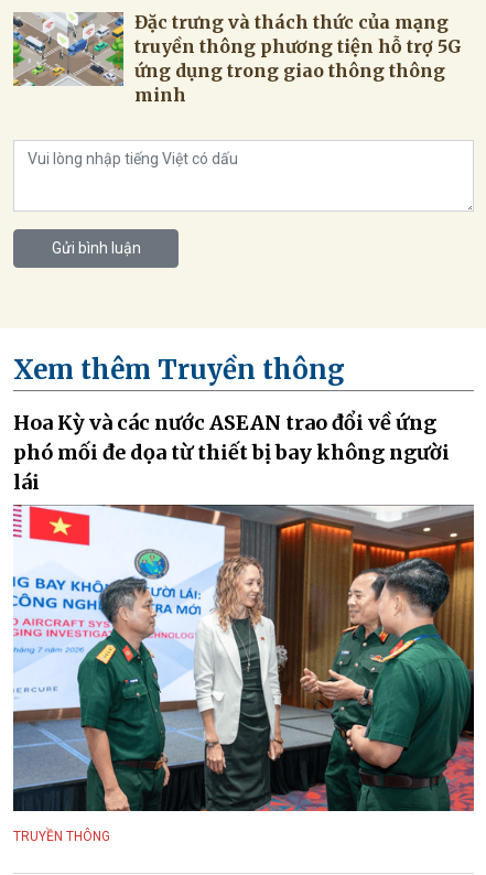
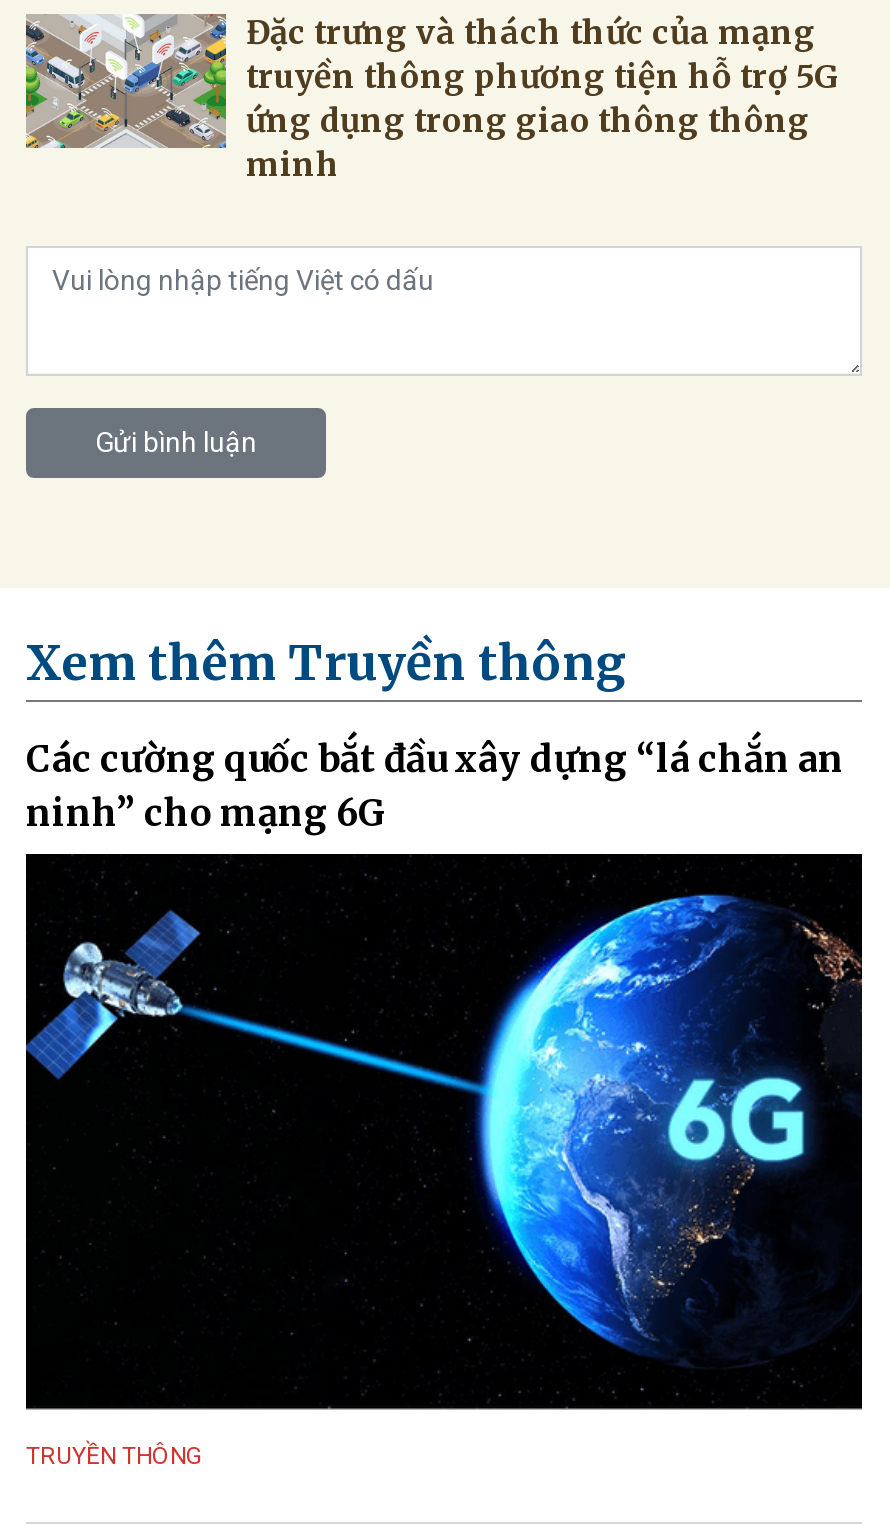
[13,410,450,494] Hoa Kỳ và các nước ASEAN trao đổi về ứng | phó mối đe dọa từ thiết bị bay không người | lái -> [26,735,844,835] Các cường quốc bắt đầu xây dựng “lá chắn an | ninh” cho mạng 6G
[12,504,475,812] [image] -> [24,852,864,1412] [image]

